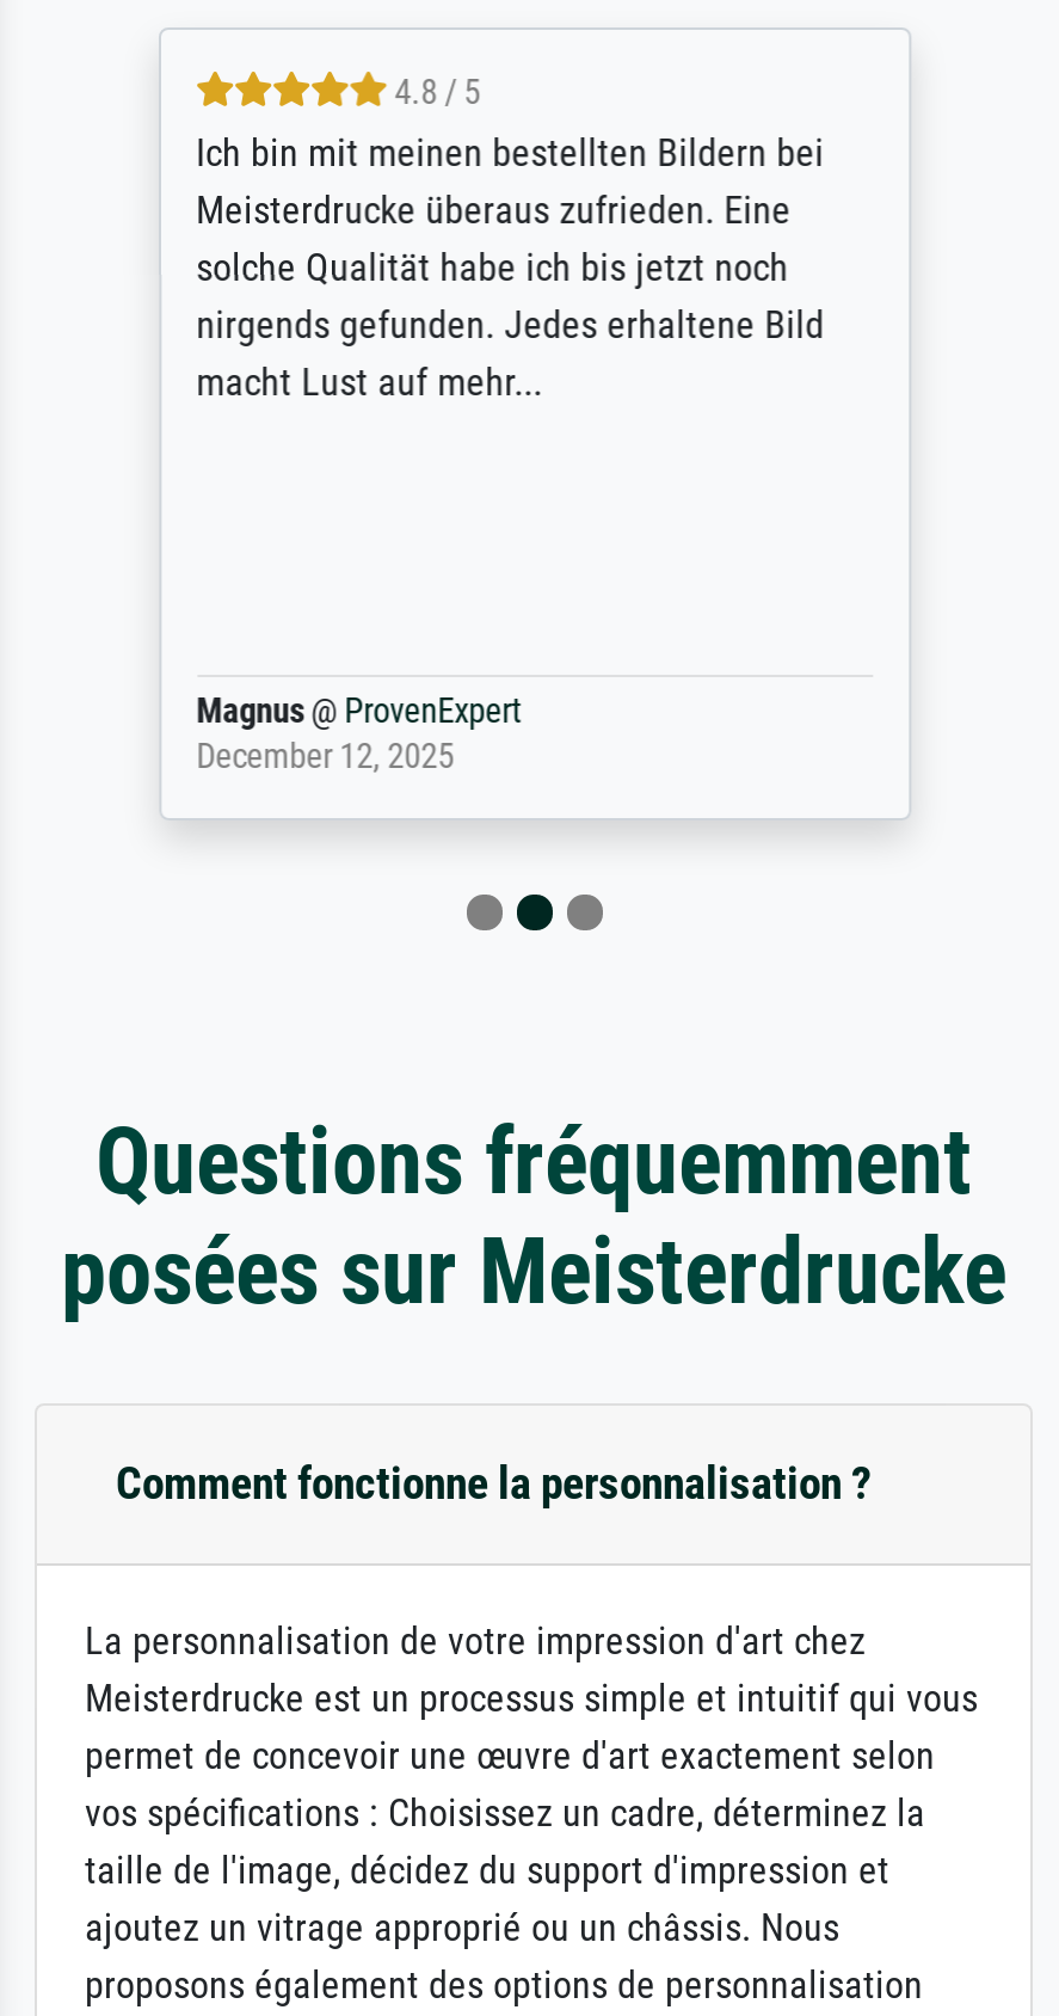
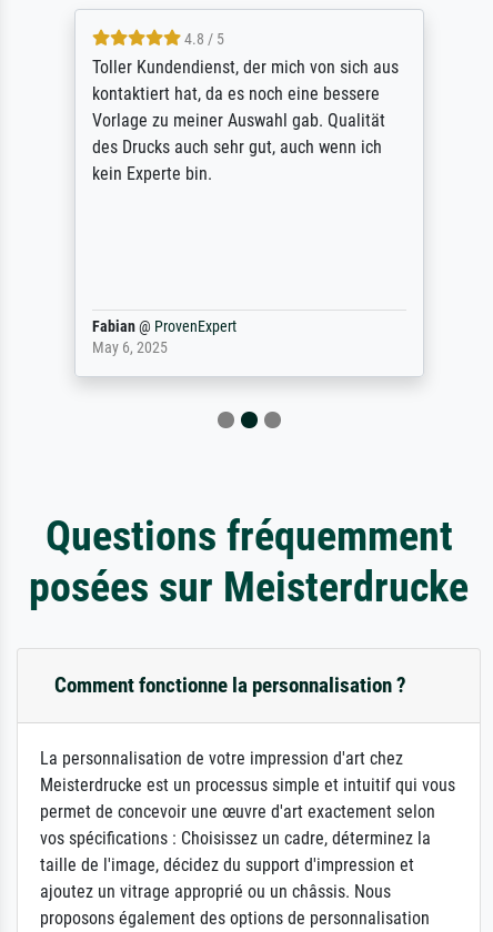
[196,131,824,406] Ich bin mit meinen bestellten Bildern bei | Meisterdrucke überaus zufrieden. Eine | solche Qualität habe ich bis jetzt noch | nirgends gefunden. Jedes erhaltene Bild | macht Lust auf mehr... -> [92,57,398,184] Toller Kundendienst, der mich von sich aus | kontaktiert hat, da es noch eine bessere | Vorlage zu meiner Auswahl gab. Qualität | des Drucks auch sehr gut, auch wenn ich | kein Experte bin.
[196,693,521,779] Magnus @ ProvenExpert | December 12, 2025 -> [92,317,236,357] Fabian @ ProvenExpert | May 6, 2025

